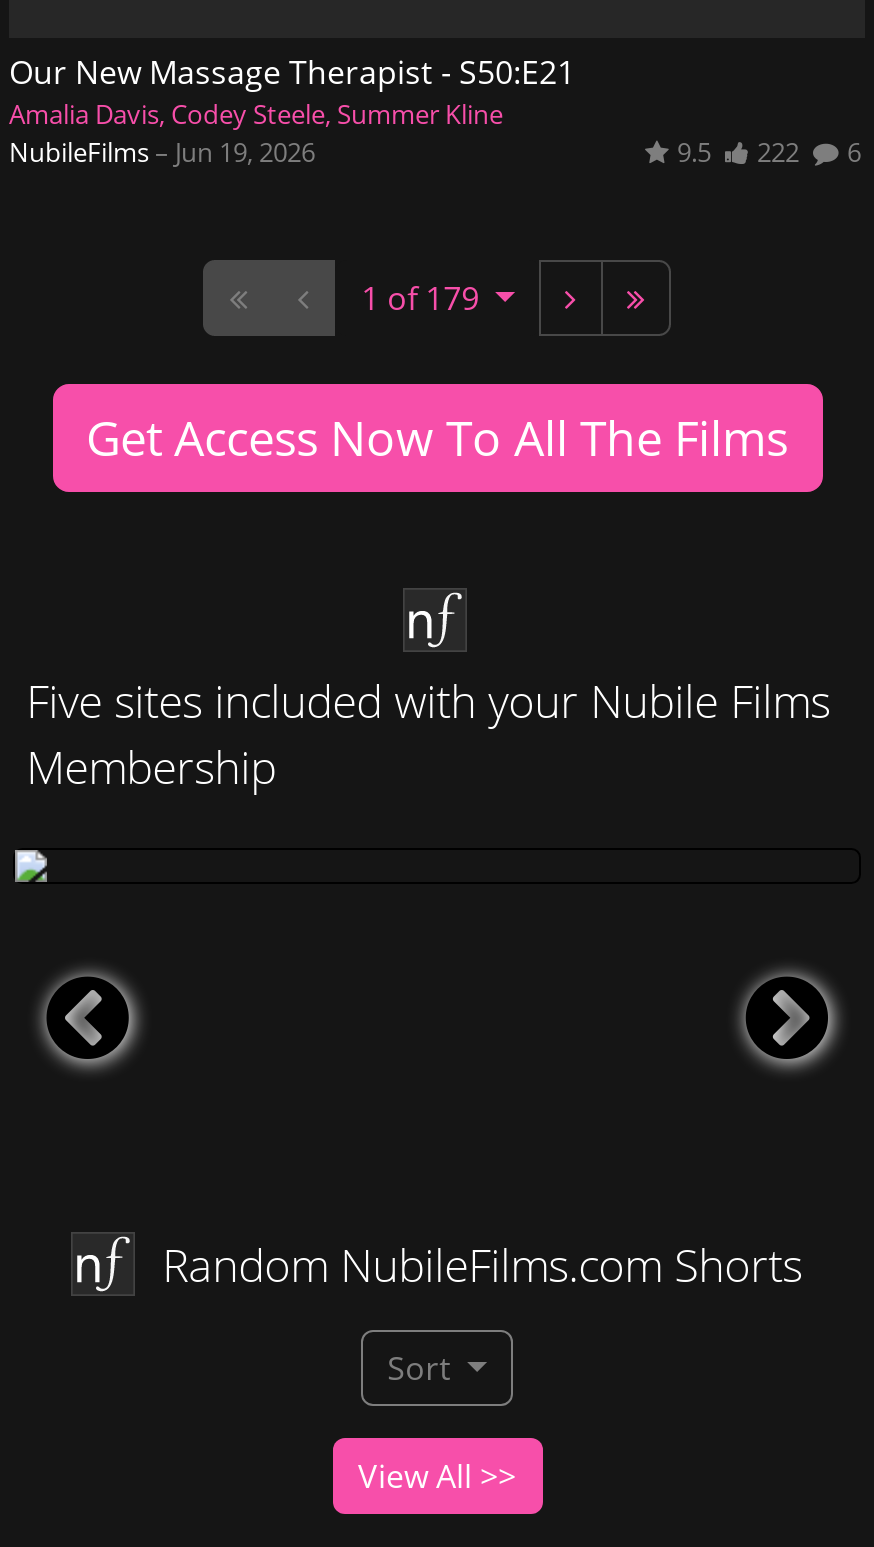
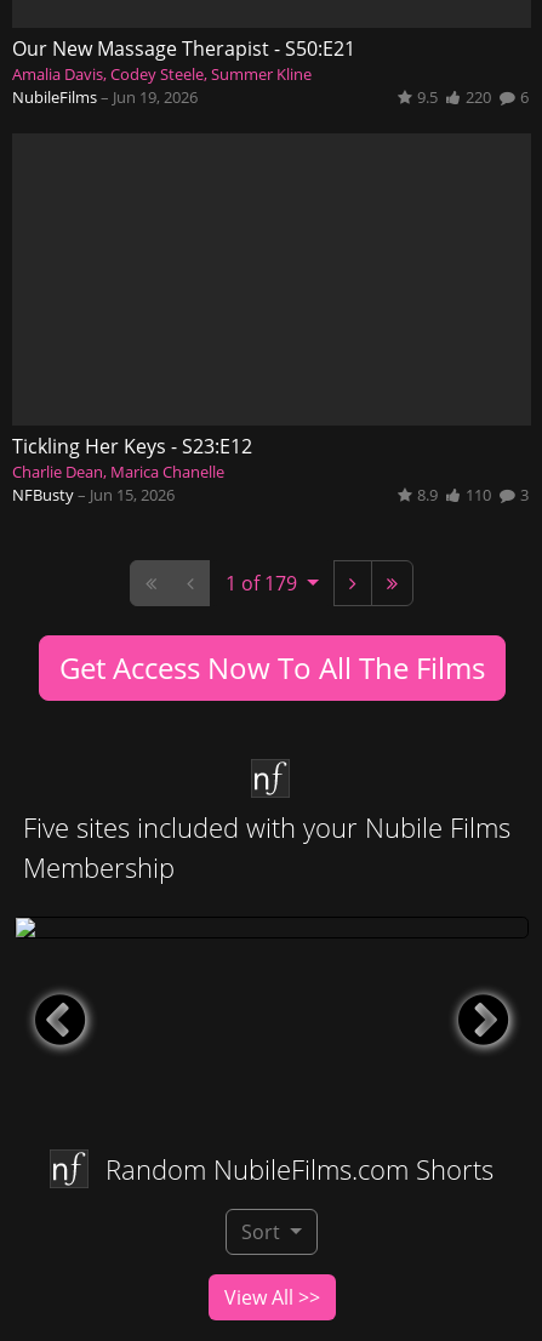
[677,134,861,170] 9.5 222 6 -> [417,86,529,108] 9.5 220 6
none -> [12,432,529,505] Tickling Her Keys - S23:E12 | Charlie Dean Marica Chanelle | NFBusty – Jun 15, 2026 | 8.9 | 110 | 3

